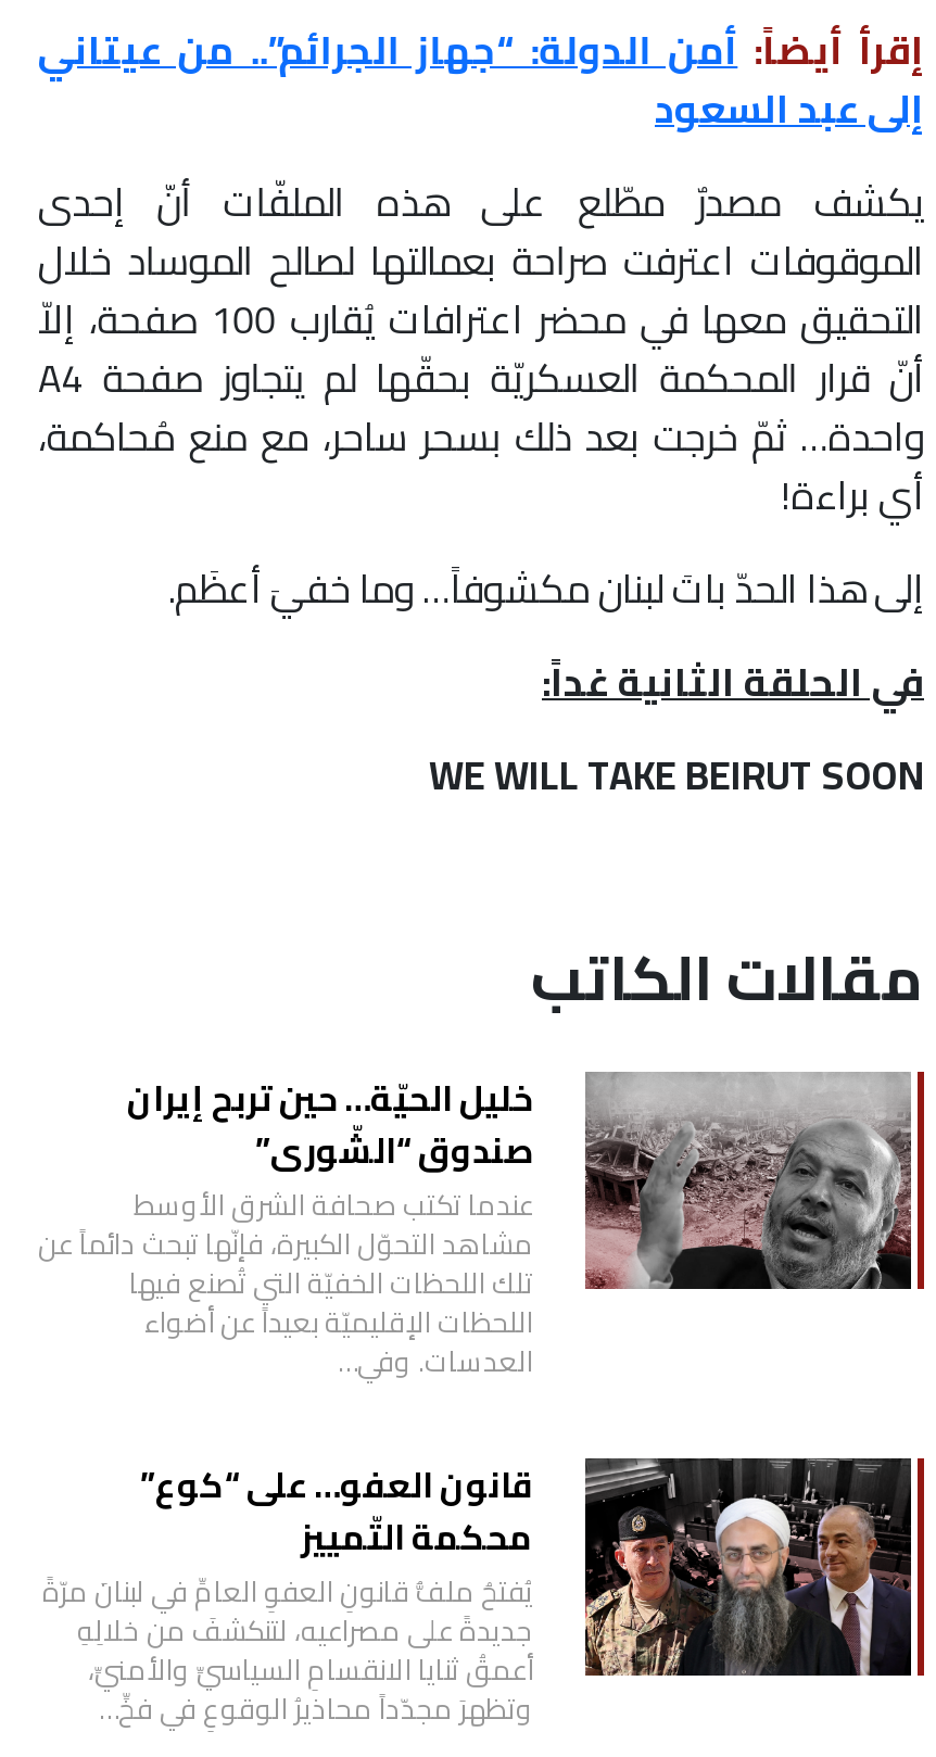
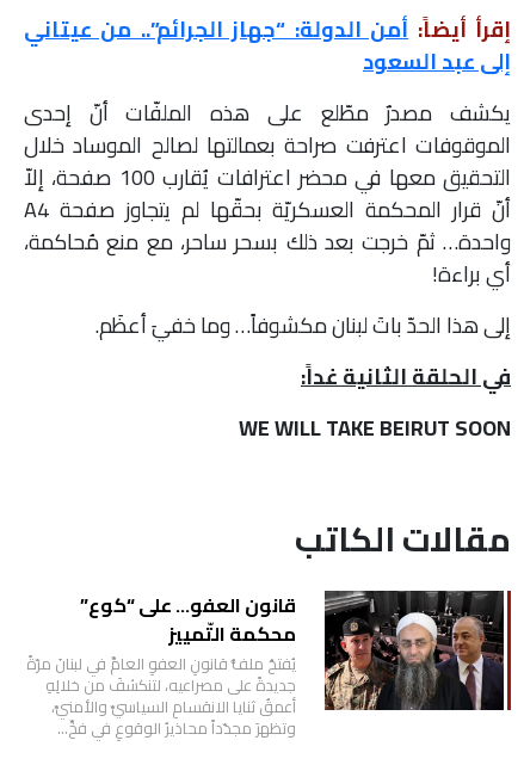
[38,1065,911,1386] [image] | خليل الحيّة… حين تربح إيران | صندوق “الشّورى” | عندما تكتب صحافة الشرق الأوسط | مشاهد التحوّل الكبيرة، فإنّها تبحث دائماً عن | تلك اللحظات الخفيّة التي تُصنع فيها | اللحظات الإقليميّة بعيداً عن أضواء | العدسات. وفي… -> none

